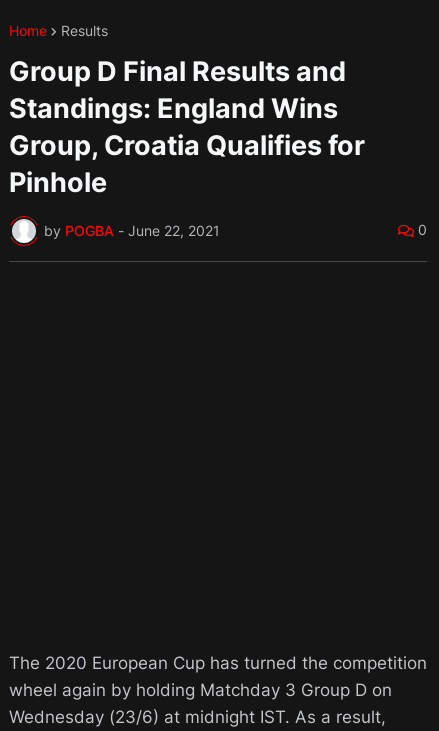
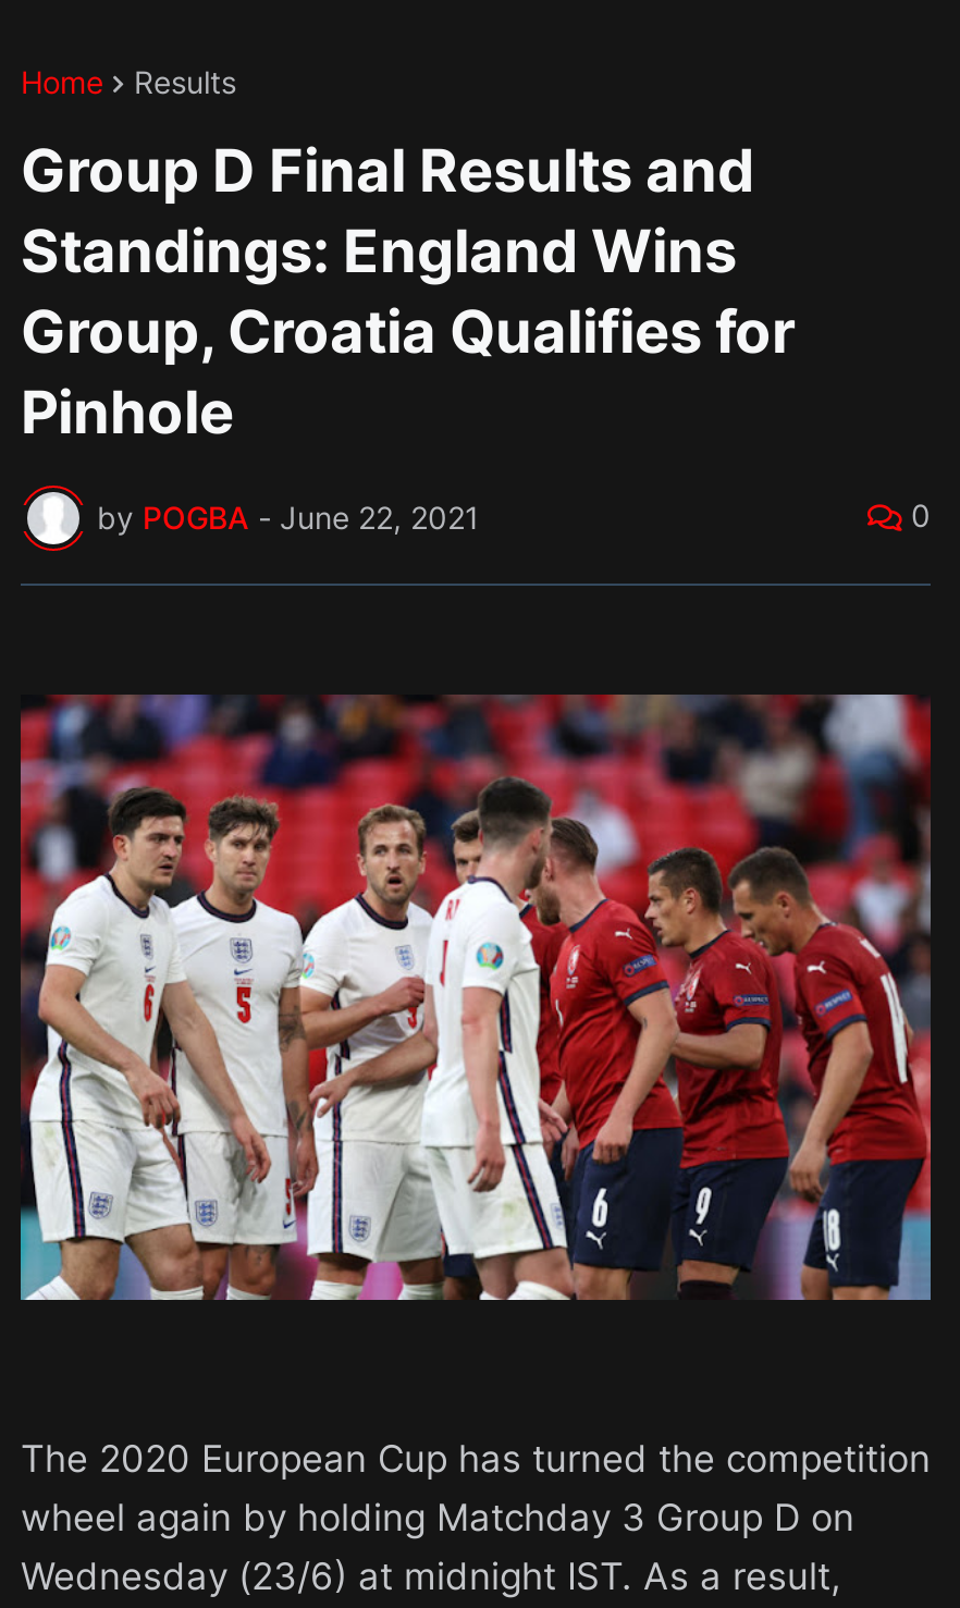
none -> [19,692,933,1302] [image]

